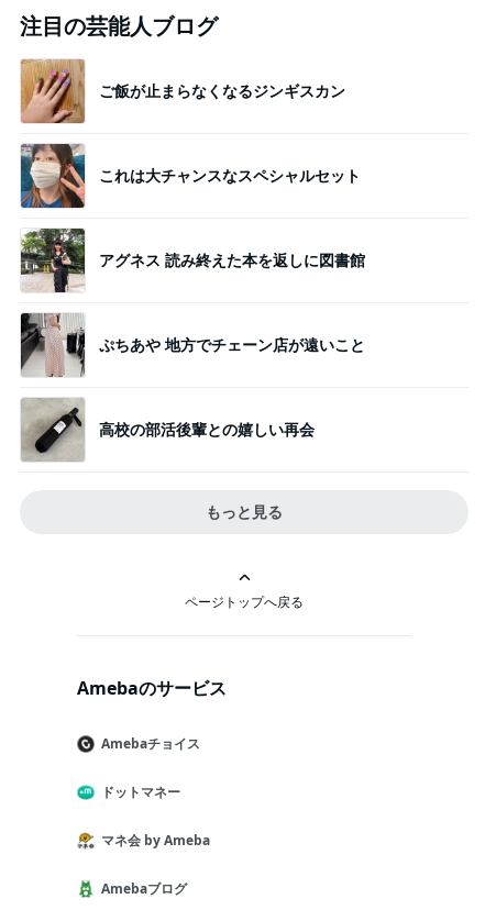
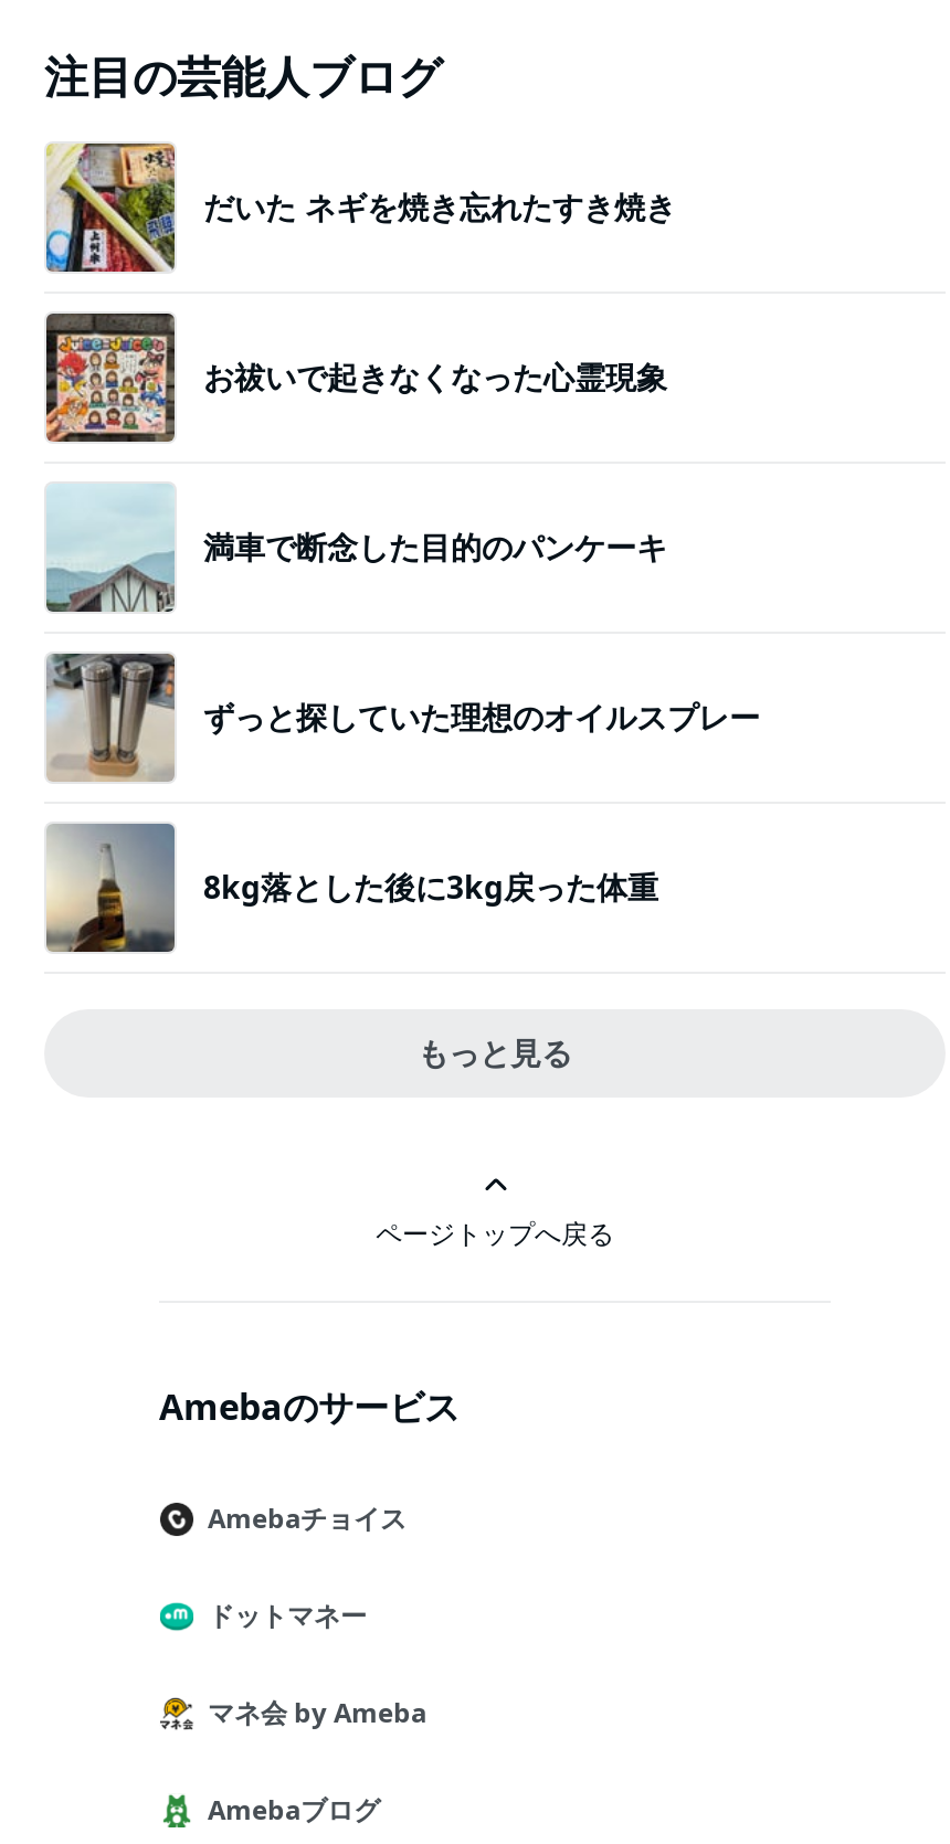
[20,58,345,124] [image] | ご飯が止まらなくなるジンギスカン -> [44,141,676,274] [image] | だいた ネギを焼き忘れたすき焼き
[20,143,361,209] [image] | これは大チャンスなスペシャルセット -> [44,311,667,444] [image] | お祓いで起きなくなった心霊現象
[20,227,365,292] [image] | アグネス 読み終えた本を返しに図書館 -> [44,484,667,614] [image] | 満車で断念した目的のパンケーキ
[20,312,365,377] [image] | ぷちあや 地方でチェーン店が遠いこと -> [46,651,760,782] [image] | ずっと探していた理想のオイルスプレー
[21,398,315,462] [image] | 高校の部活後輩との嬉しい再会 -> [46,824,658,954] [image] | 8kg落とした後に3kg戻った体重

